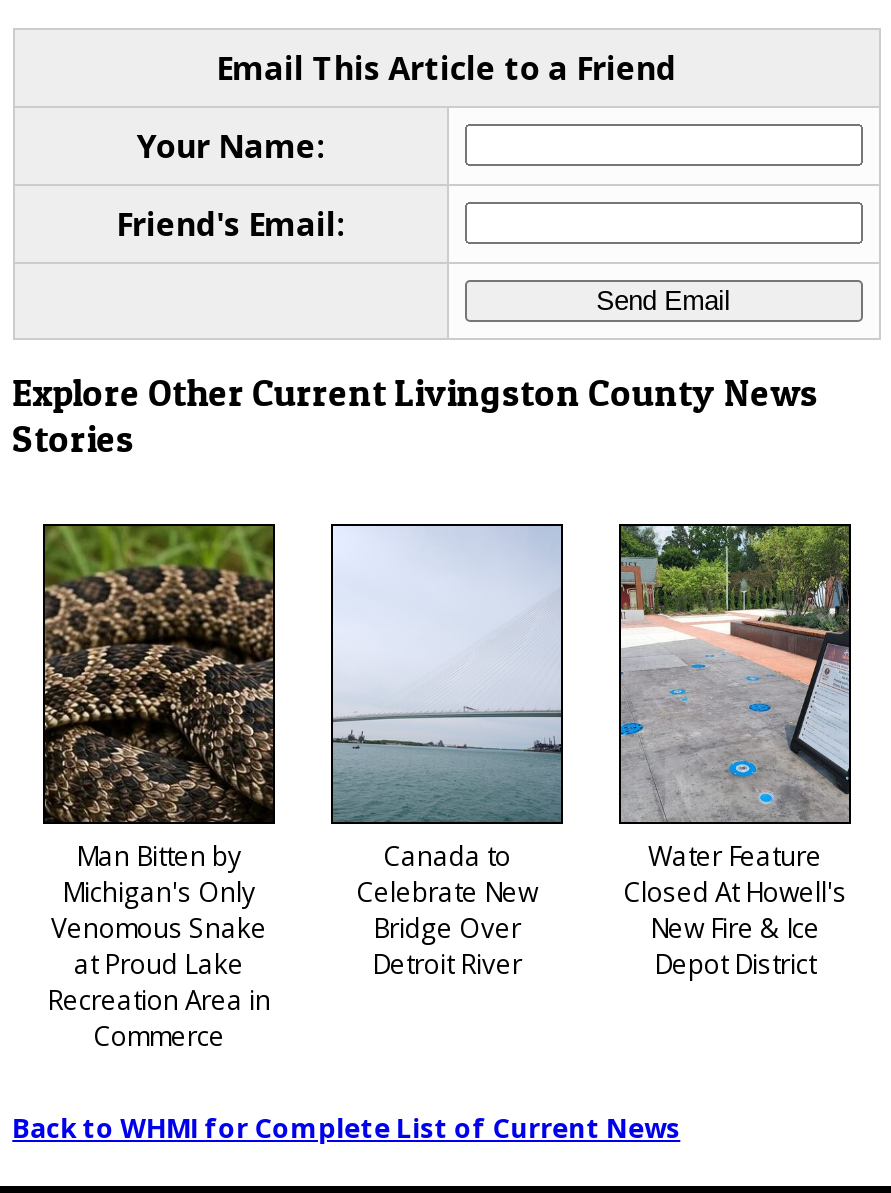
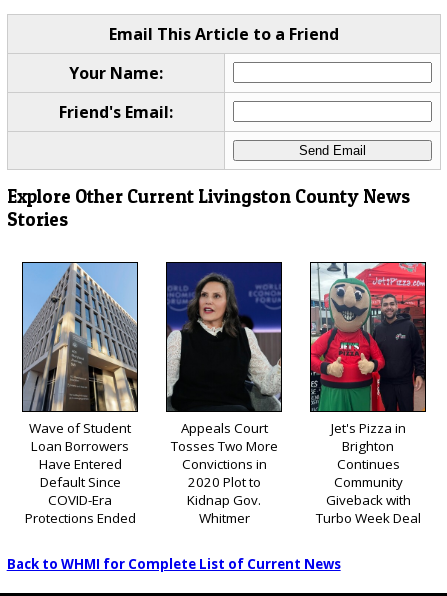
[43,524,275,1053] [image] | Man Bitten by | Michigan's Only | Venomous Snake | at Proud Lake | Recreation Area in | Commerce -> [22,262,138,526] [image] | Wave of Student | Loan Borrowers | Have Entered | Default Since | COVID-Era | Protections Ended
[331,524,563,981] [image] | Canada to | Celebrate New | Bridge Over | Detroit River -> [166,262,282,526] [image] | Appeals Court | Tosses Two More | Convictions in | 2020 Plot to | Kidnap Gov. | Whitmer
[619,524,851,981] [image] | Water Feature | Closed At Howell's | New Fire & Ice | Depot District -> [310,262,426,526] [image] | Jet's Pizza in | Brighton | Continues | Community | Giveback with | Turbo Week Deal

